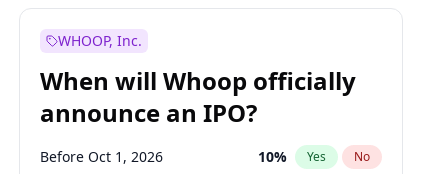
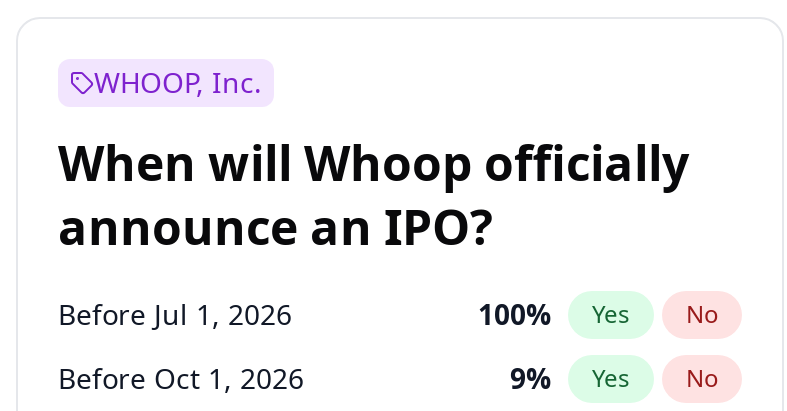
none -> [58,295,718,333] Before Jul 1, 2026 | 100% | Yes | No
[258,147,370,166] 10% Yes No -> [510,359,718,397] 9% Yes No

